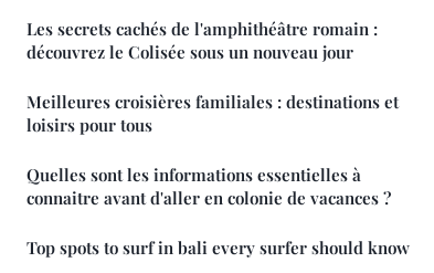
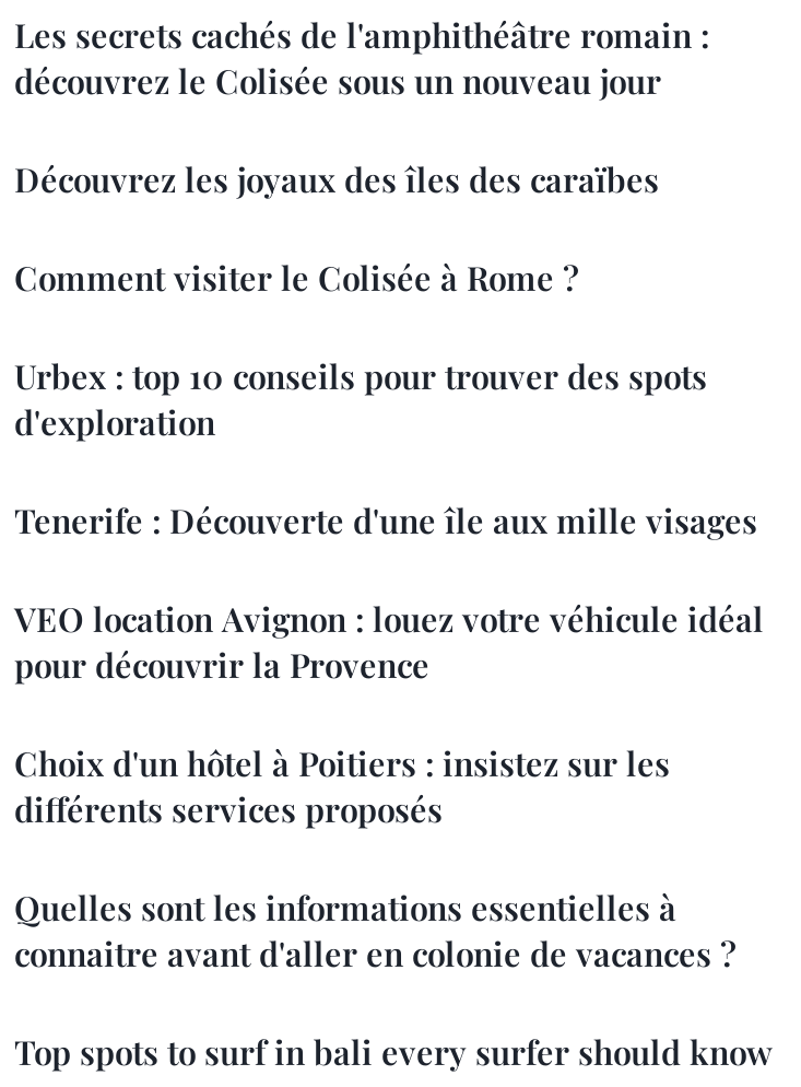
[27,90,399,135] Meilleures croisières familiales : destinations et | loisirs pour tous -> [14,156,764,830] Découvrez les joyaux des îles des caraïbes | Comment visiter le Colisée à Rome ? | Urbex : top 10 conseils pour trouver des spots | d'exploration | Tenerife : Découverte d'une île aux mille visages | VEO location Avignon : louez votre véhicule idéal | pour découvrir la Provence | Choix d'un hôtel à Poitiers : insistez sur les | différents services proposés

